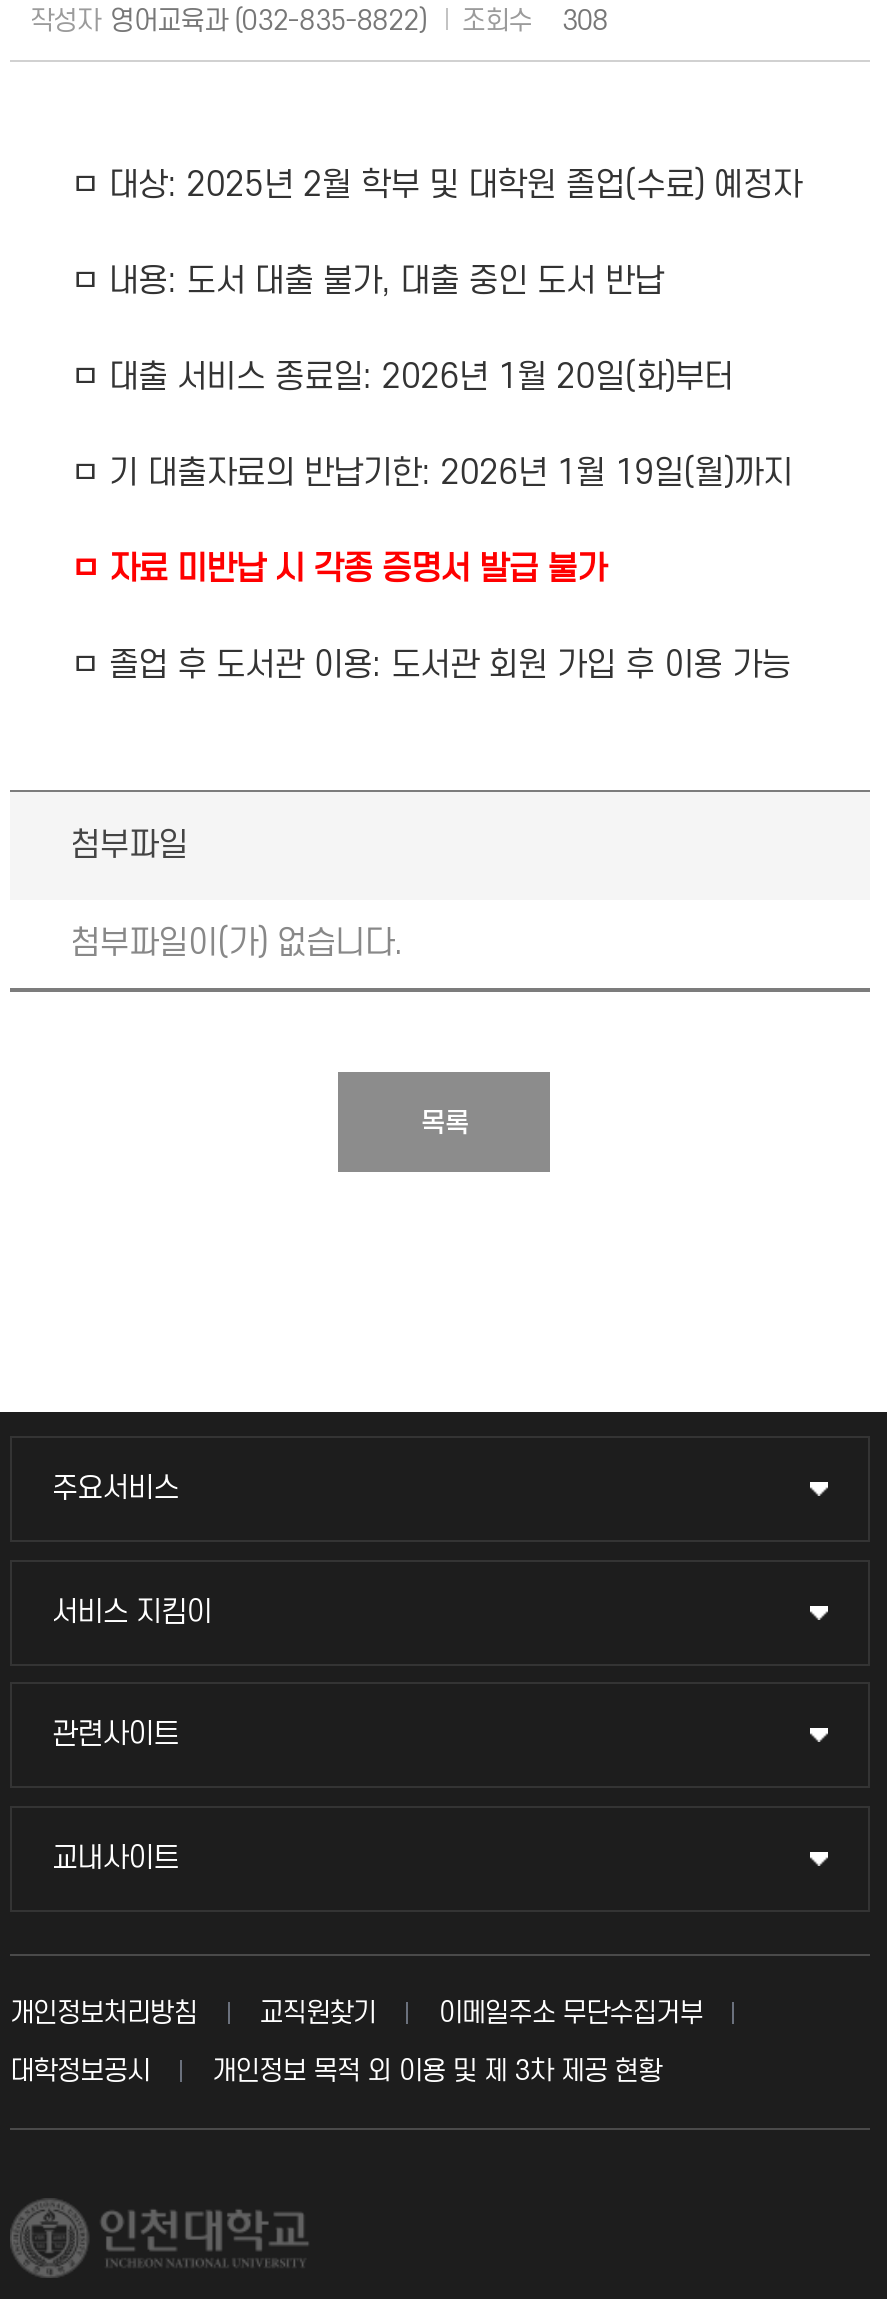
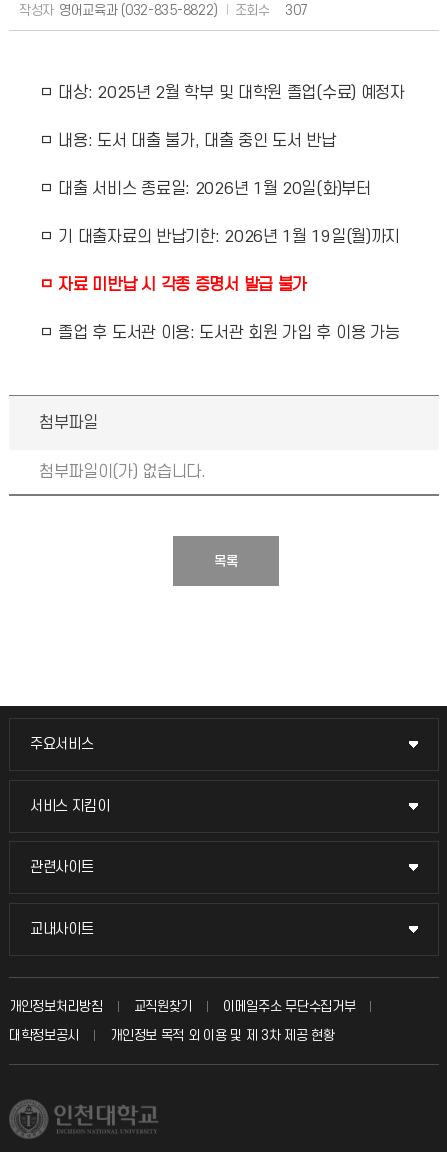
[30,6,608,36] 작성자 영어교육과 (032-835-8822) 조회수 308 -> [19,3,308,18] 작성자 영어교육과 (032-835-8822) 조회수 307

